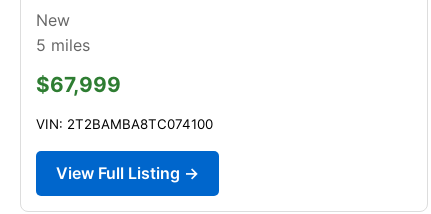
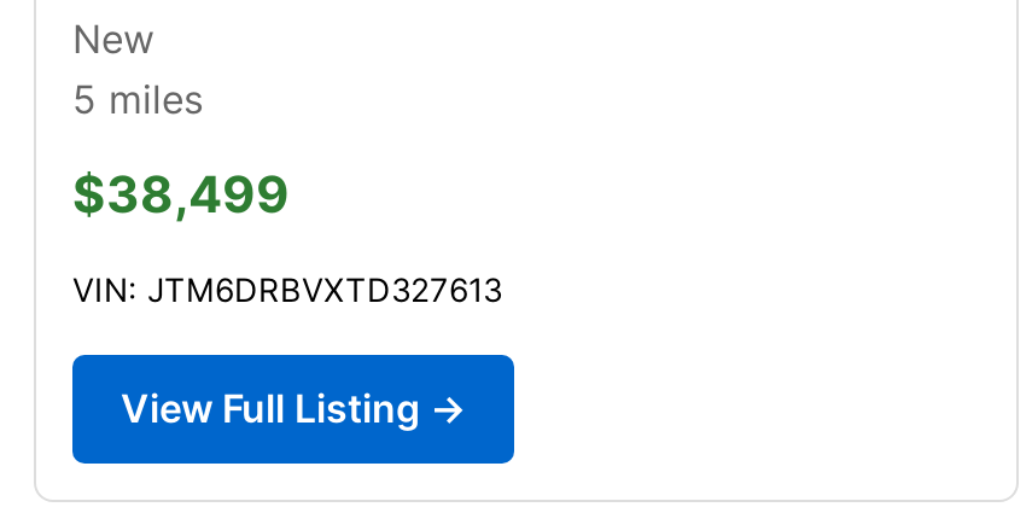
[36,72,121,97] $67,999 -> [72,164,290,224] $38,499
[36,116,213,132] VIN: 2T2BAMBA8TC074100 -> [72,270,502,309] VIN: JTM6DRBVXTD327613

